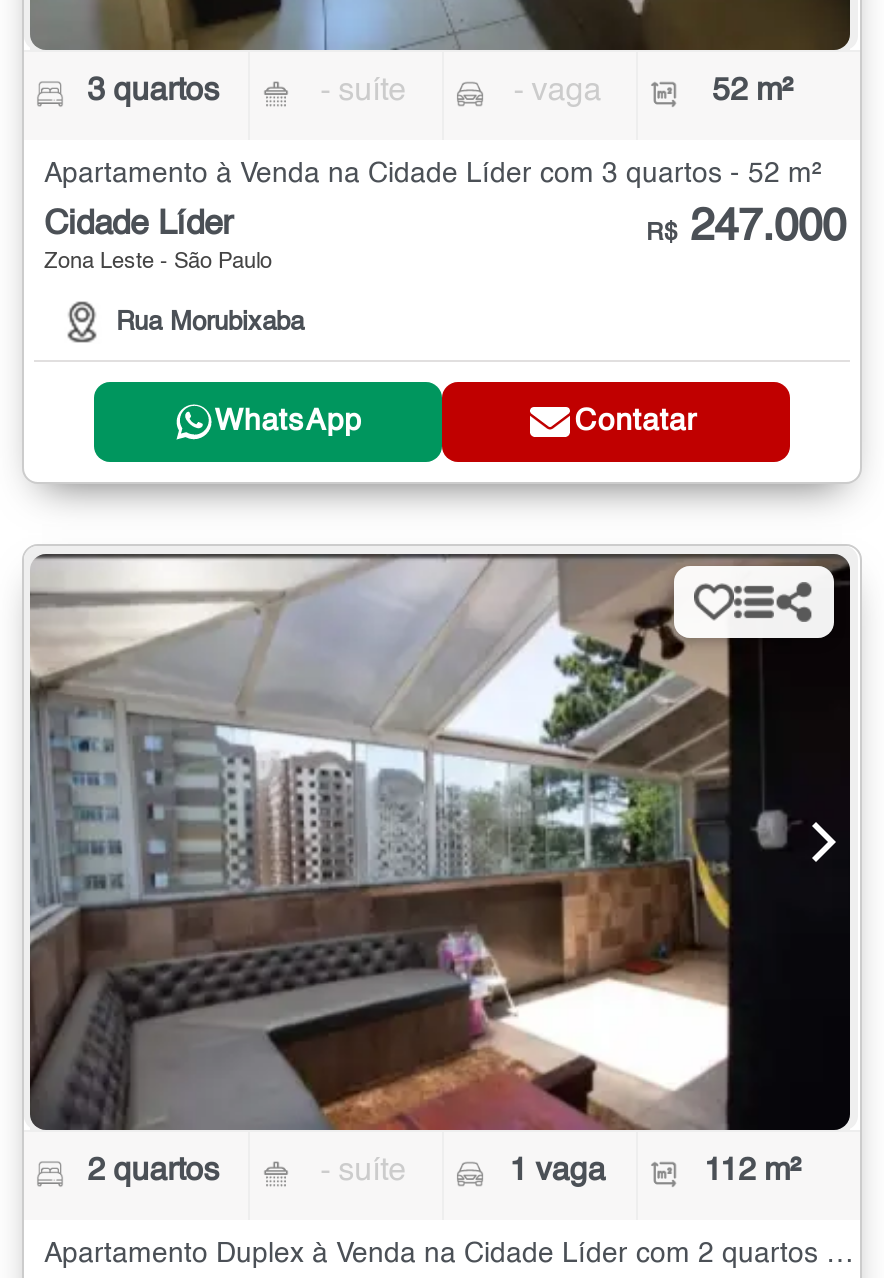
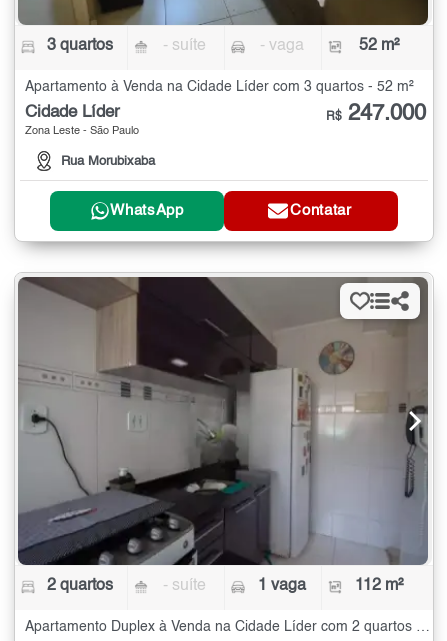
[30,554,850,1132] [image] -> [18,277,428,566] [image]

